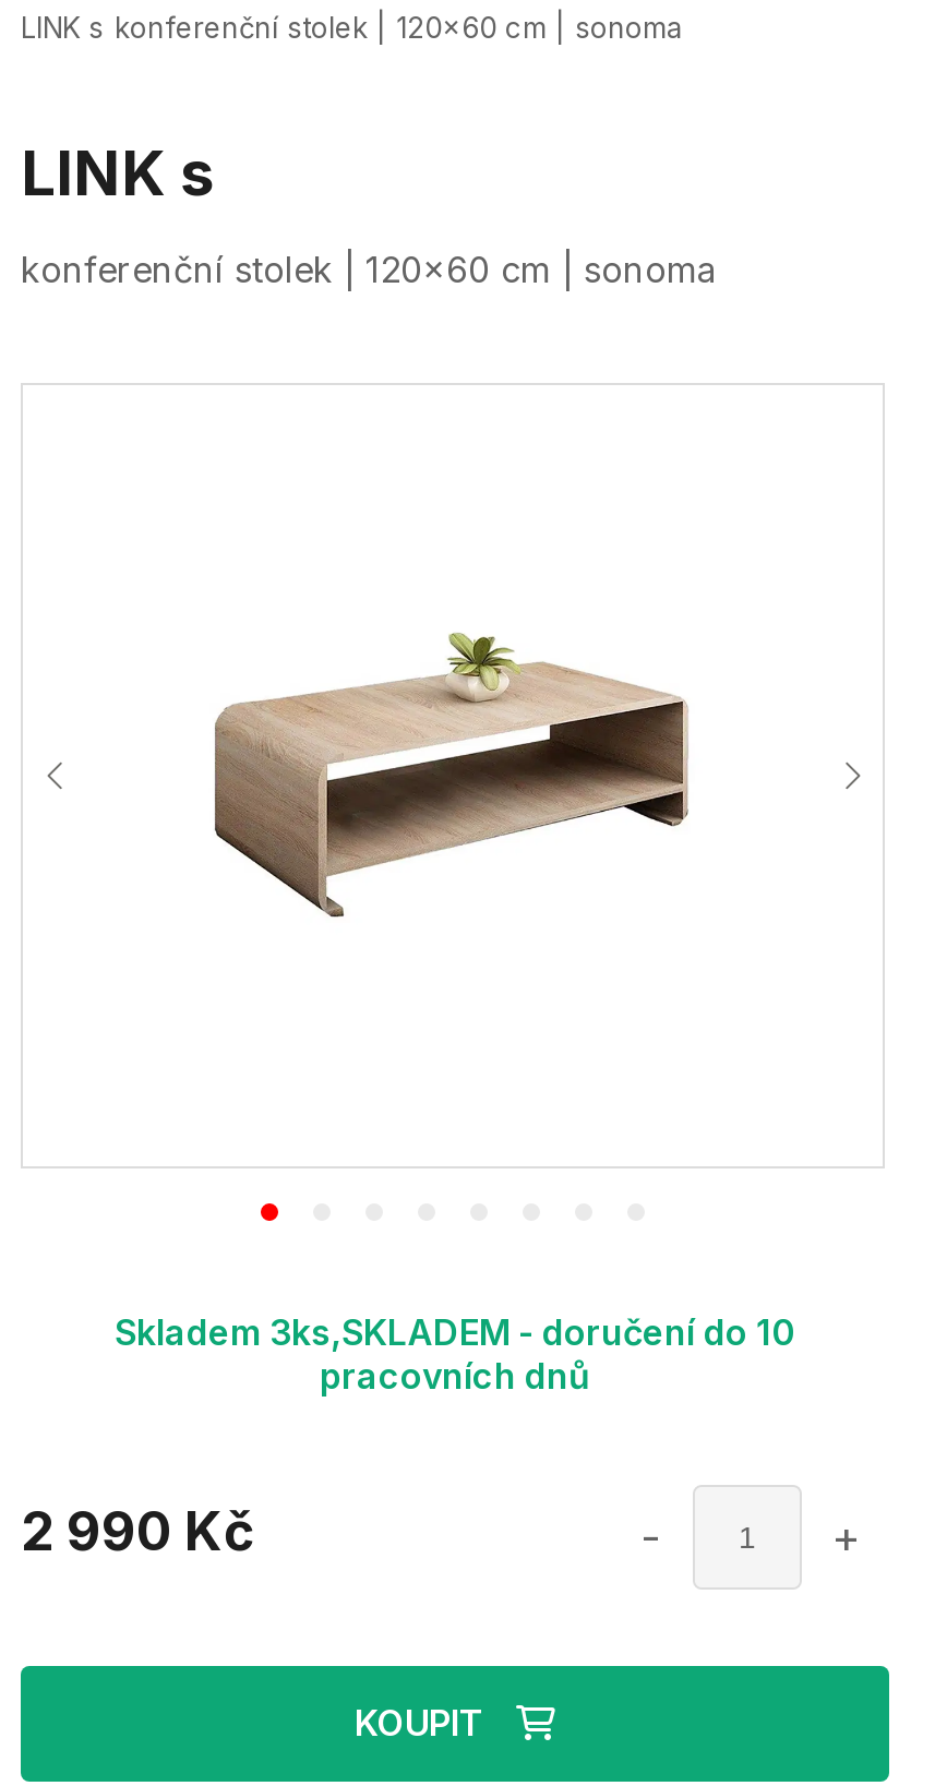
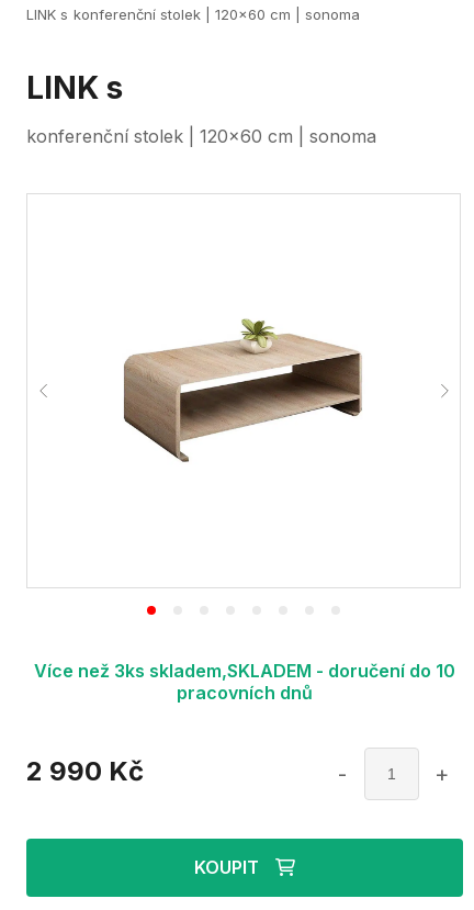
[115,1310,795,1354] Skladem 3ks,SKLADEM - doručení do 10 -> [34,660,455,682] Více než 3ks skladem,SKLADEM - doručení do 10

